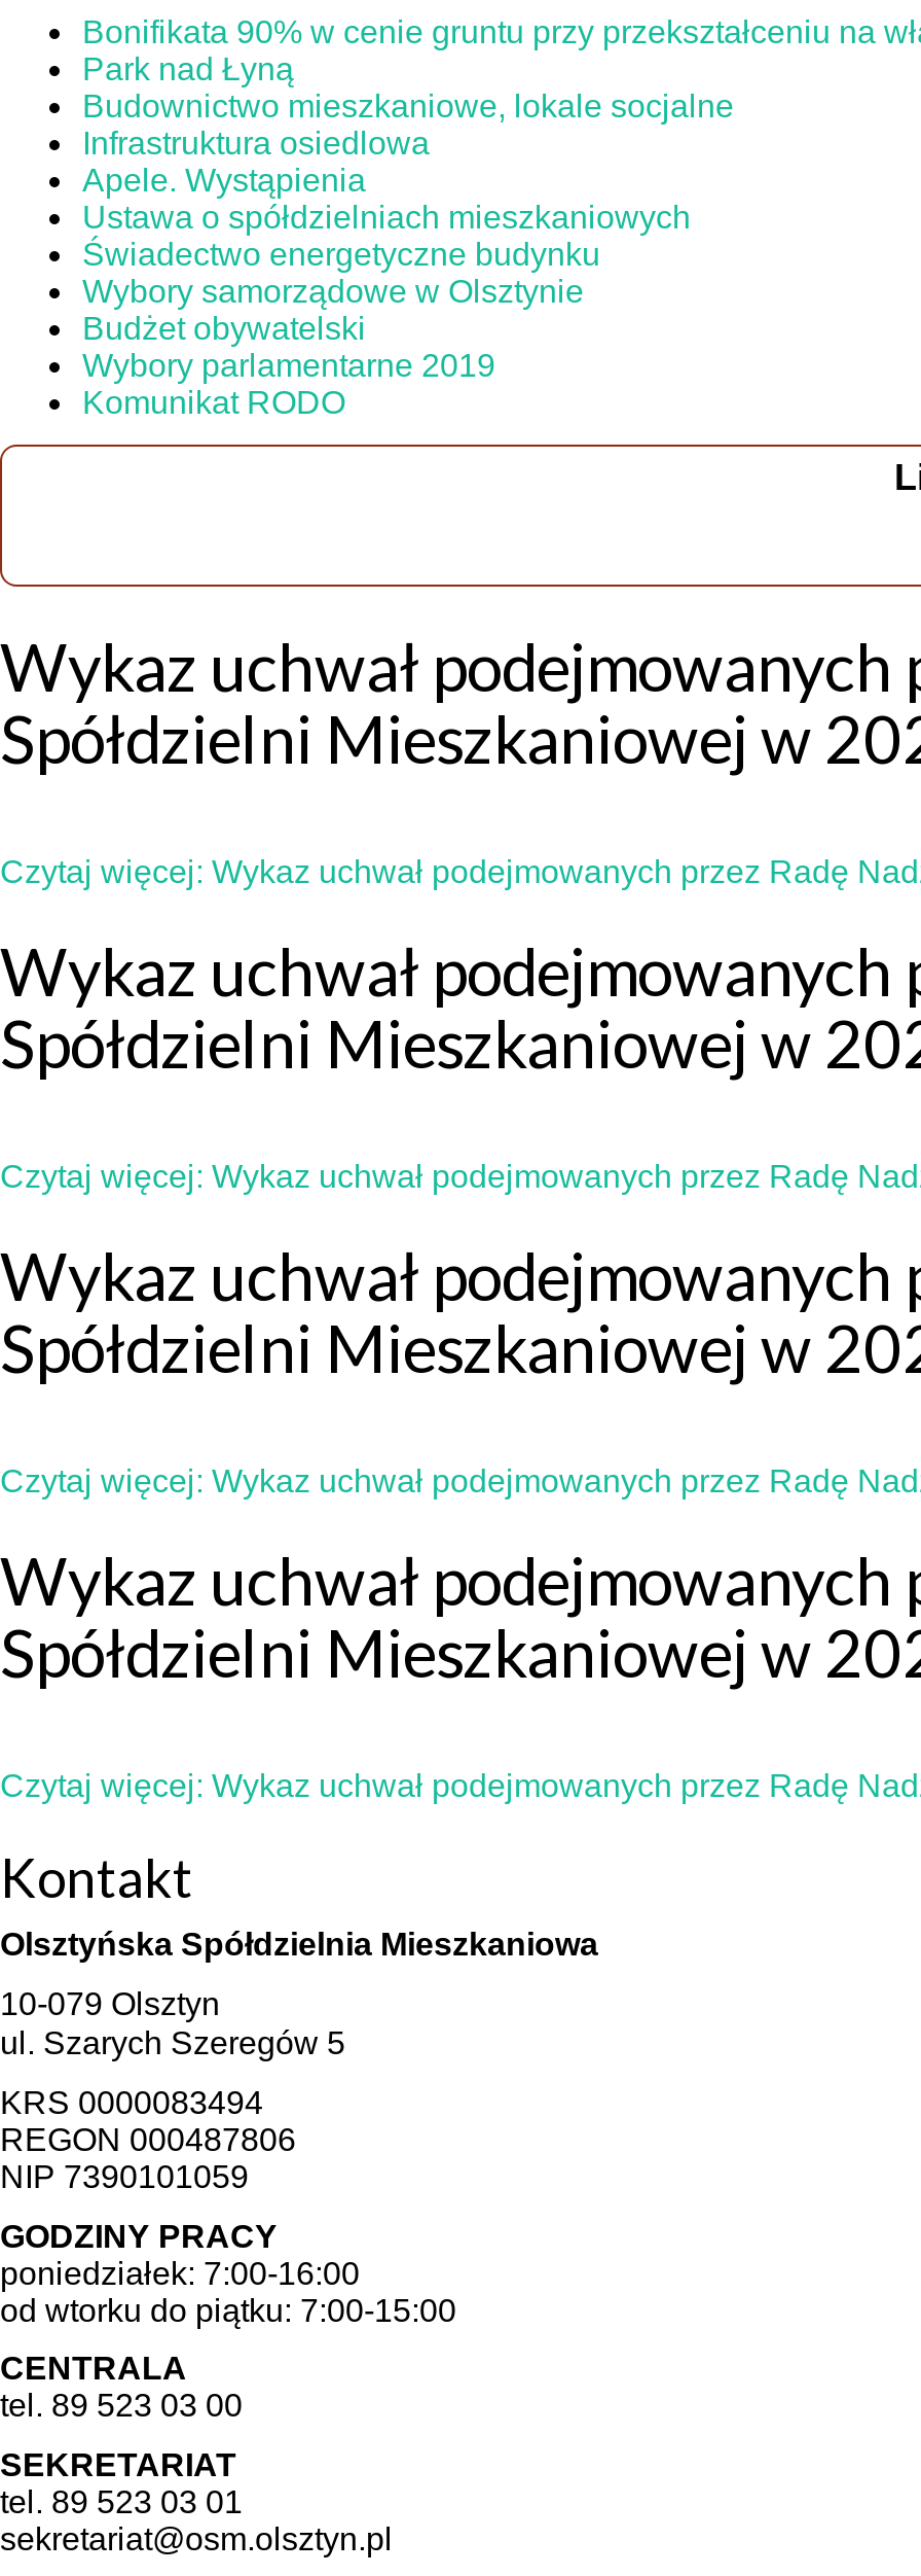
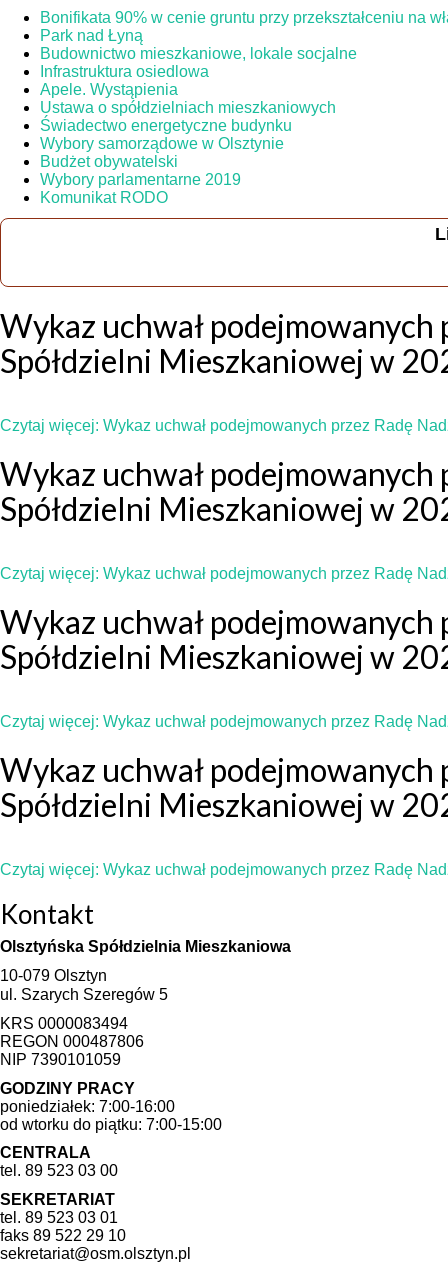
none -> [0,1226,126,1243] faks 89 522 29 10

